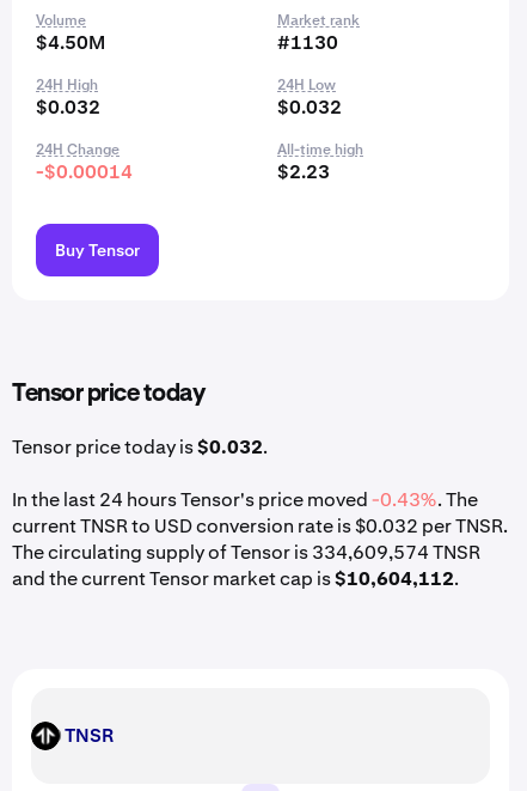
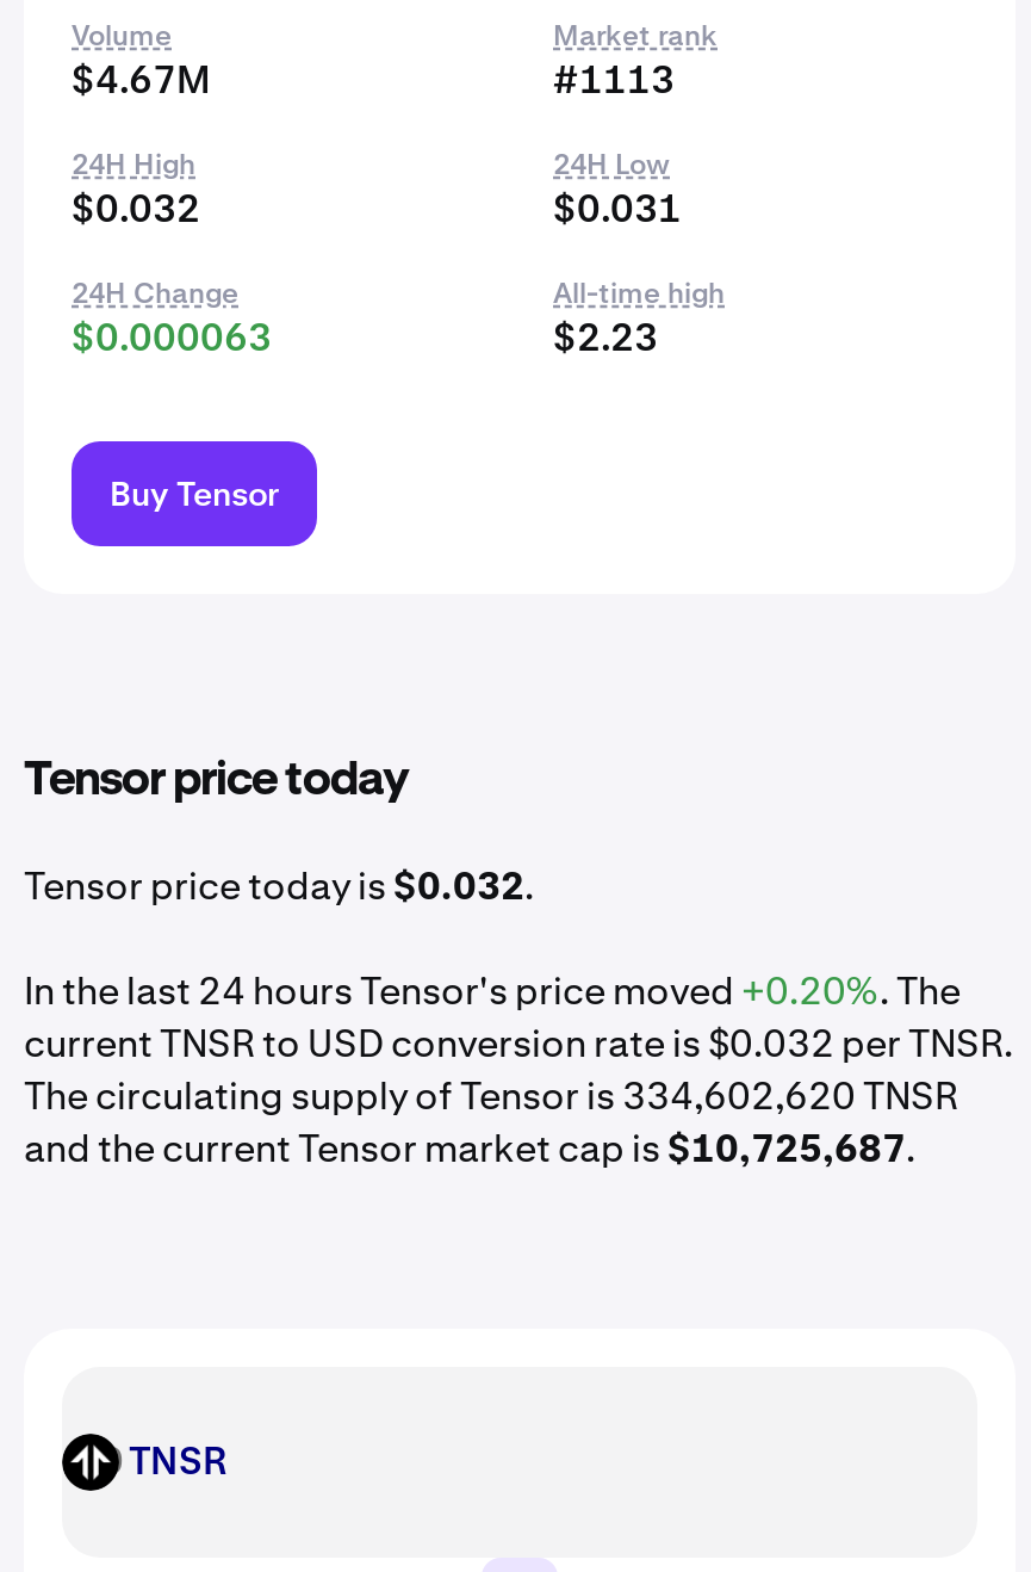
[36,30,105,55] $4.50M -> [72,55,210,105] $4.67M
[277,30,338,55] #1130 -> [553,55,675,105] #1113
[277,95,342,120] $0.032 -> [553,184,682,234] $0.031
[36,159,133,184] -$0.00014 -> [72,312,272,363] $0.000063
[12,487,478,512] In the last 24 hours Tensor's price moved -0.43%. The -> [24,966,961,1016] In the last 24 hours Tensor's price moved +0.20%. The
[12,540,480,565] The circulating supply of Tensor is 334,609,574 TNSR -> [24,1071,958,1121] The circulating supply of Tensor is 334,602,620 TNSR
[12,566,459,591] and the current Tensor market cap is $10,604,112. -> [24,1124,915,1174] and the current Tensor market cap is $10,725,687.

